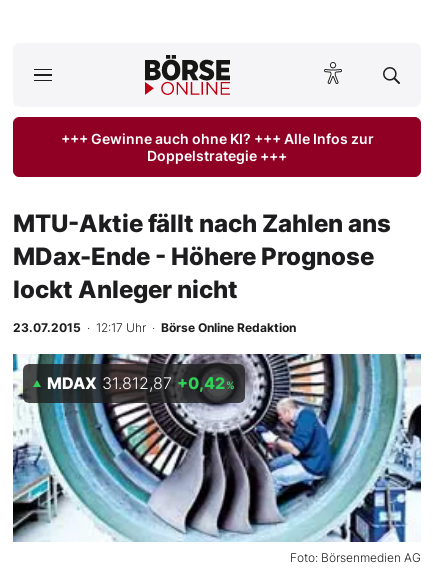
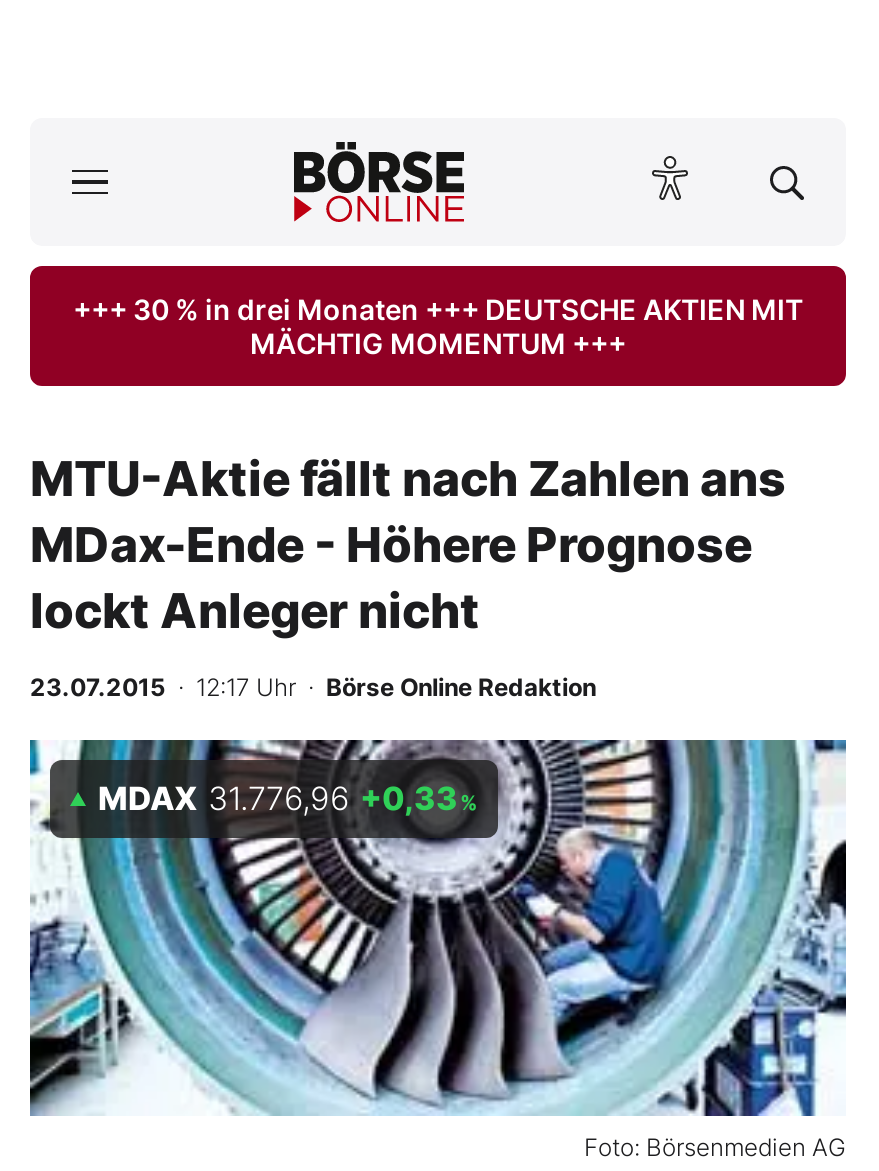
[60,130,373,164] +++ Gewinne auch ohne KI? +++ Alle Infos zur | Doppelstrategie +++ -> [73,292,803,360] +++ 30 % in drei Monaten +++ DEUTSCHE AKTIEN MIT | MÄCHTIG MOMENTUM +++
[47,373,235,393] MDAX 31.812,87 +0,42% -> [98,778,478,818] MDAX 31.776,96 +0,33%

